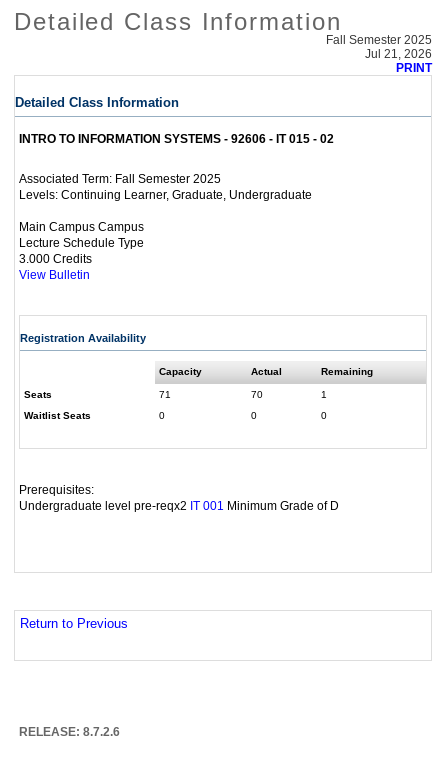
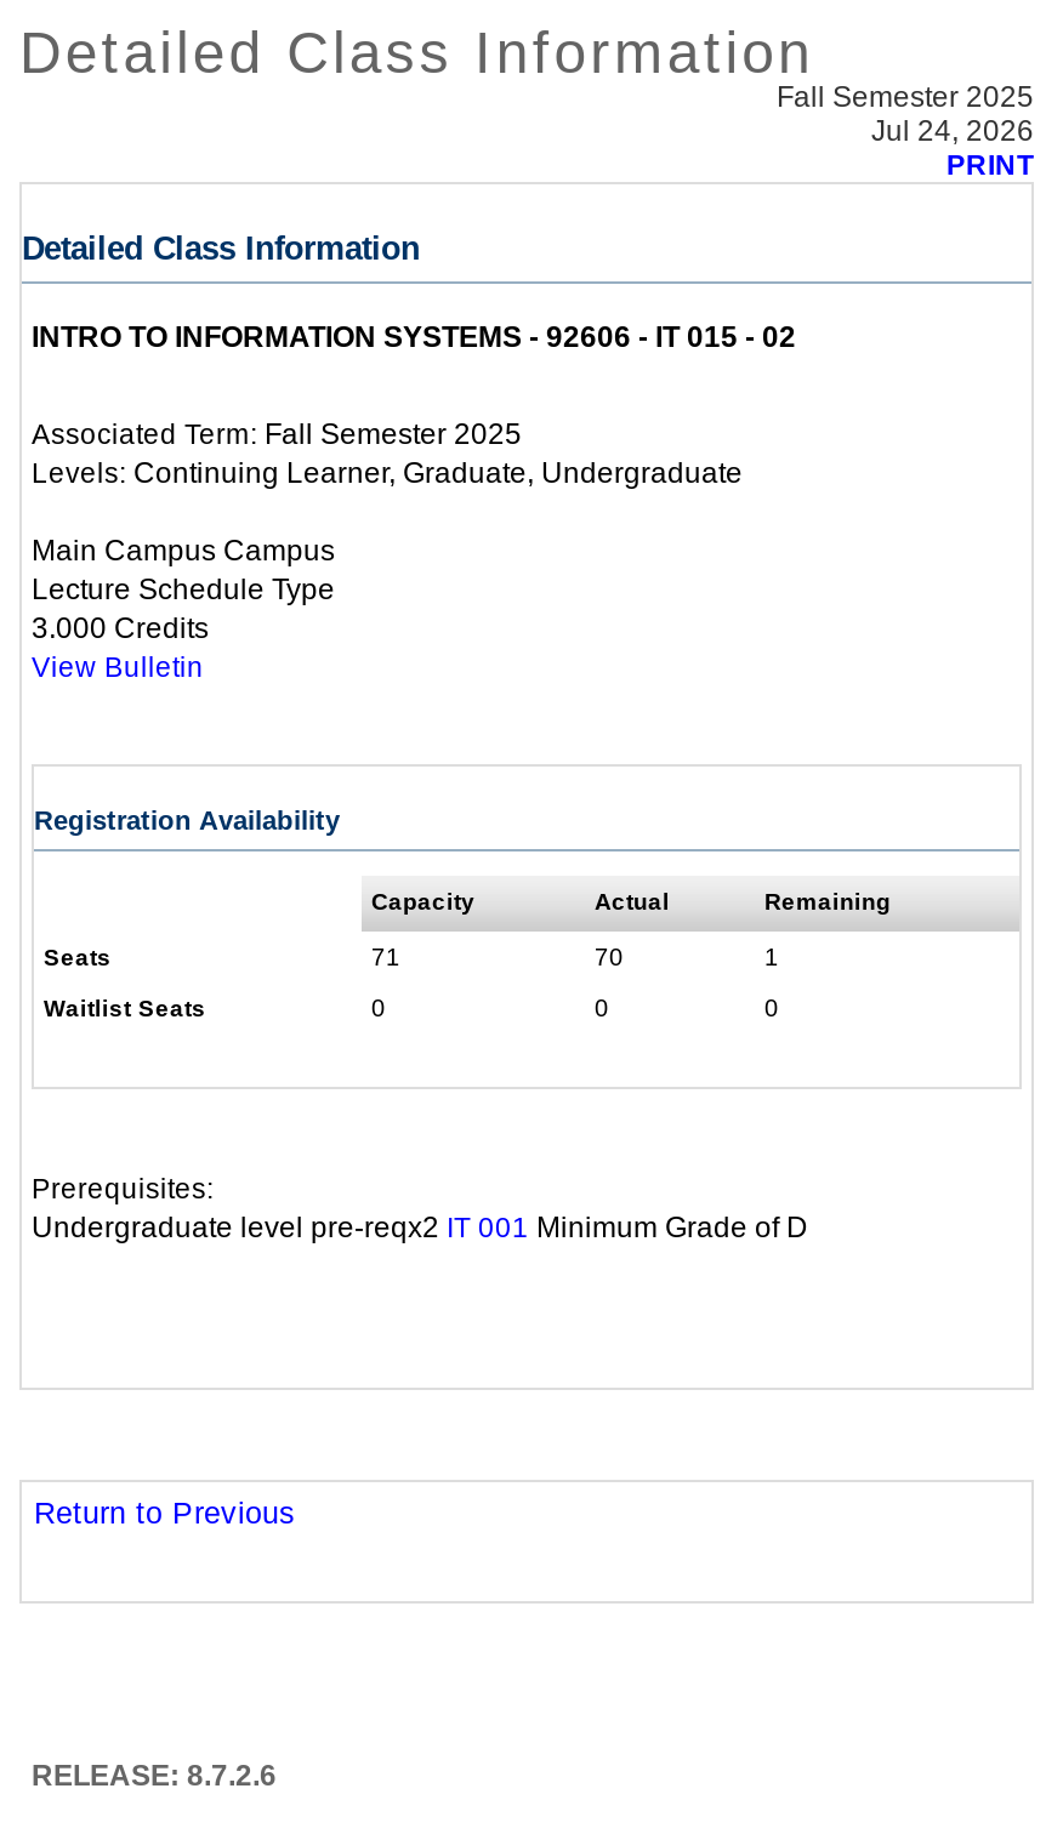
[365,47,432,61] Jul 21, 2026 -> [871,114,1034,148] Jul 24, 2026

